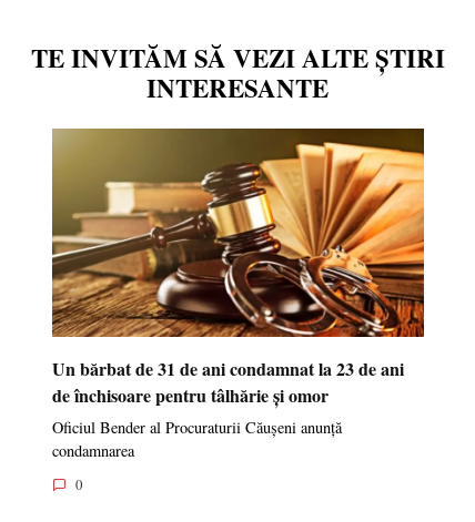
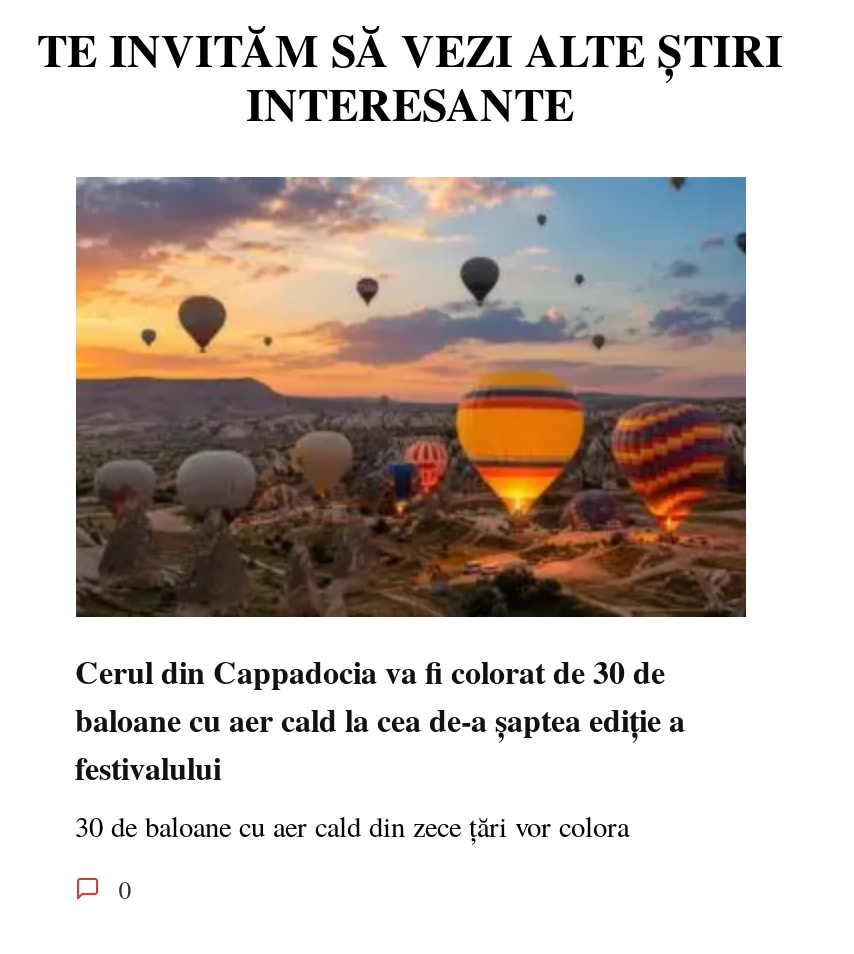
[51,127,425,461] [image] | Un bărbat de 31 de ani condamnat la 23 de ani | de închisoare pentru tâlhărie și omor | Oficiul Bender al Procuraturii Căușeni anunță | condamnarea -> [74,175,748,846] [image] | Cerul din Cappadocia va fi colorat de 30 de | baloane cu aer cald la cea de-a șaptea ediție a | festivalului | 30 de baloane cu aer cald din zece țări vor colora

